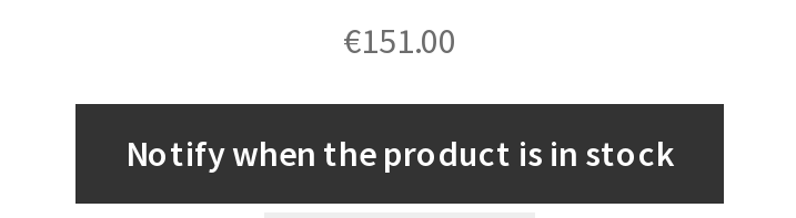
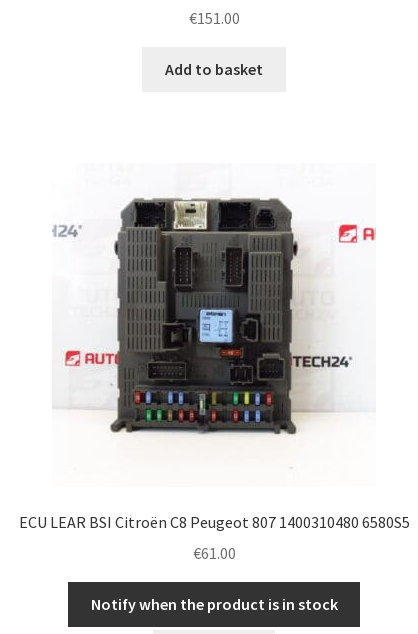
none -> [18,512,409,563] ECU LEAR BSI Citroën C8 Peugeot 807 1400310480 6580S5 | €61.00
none -> [52,197,376,436] [image]
none -> [165,59,263,79] Add to basket

